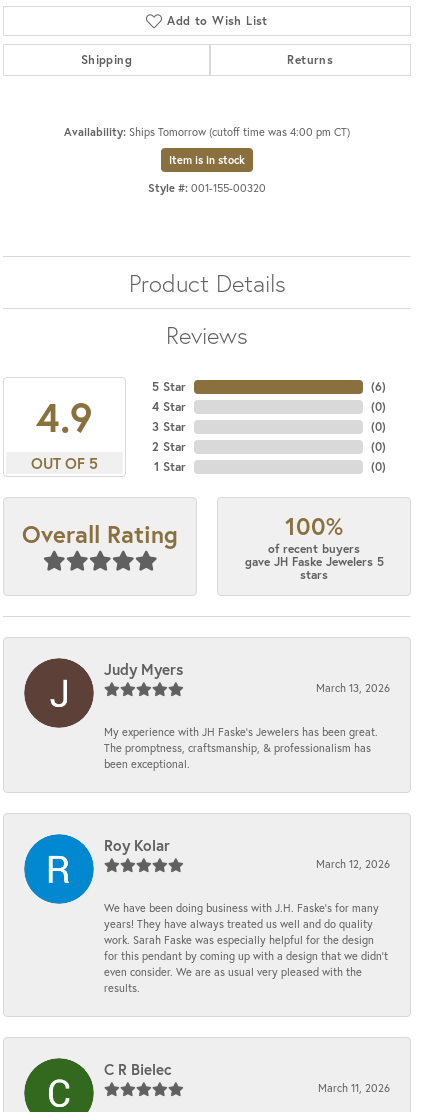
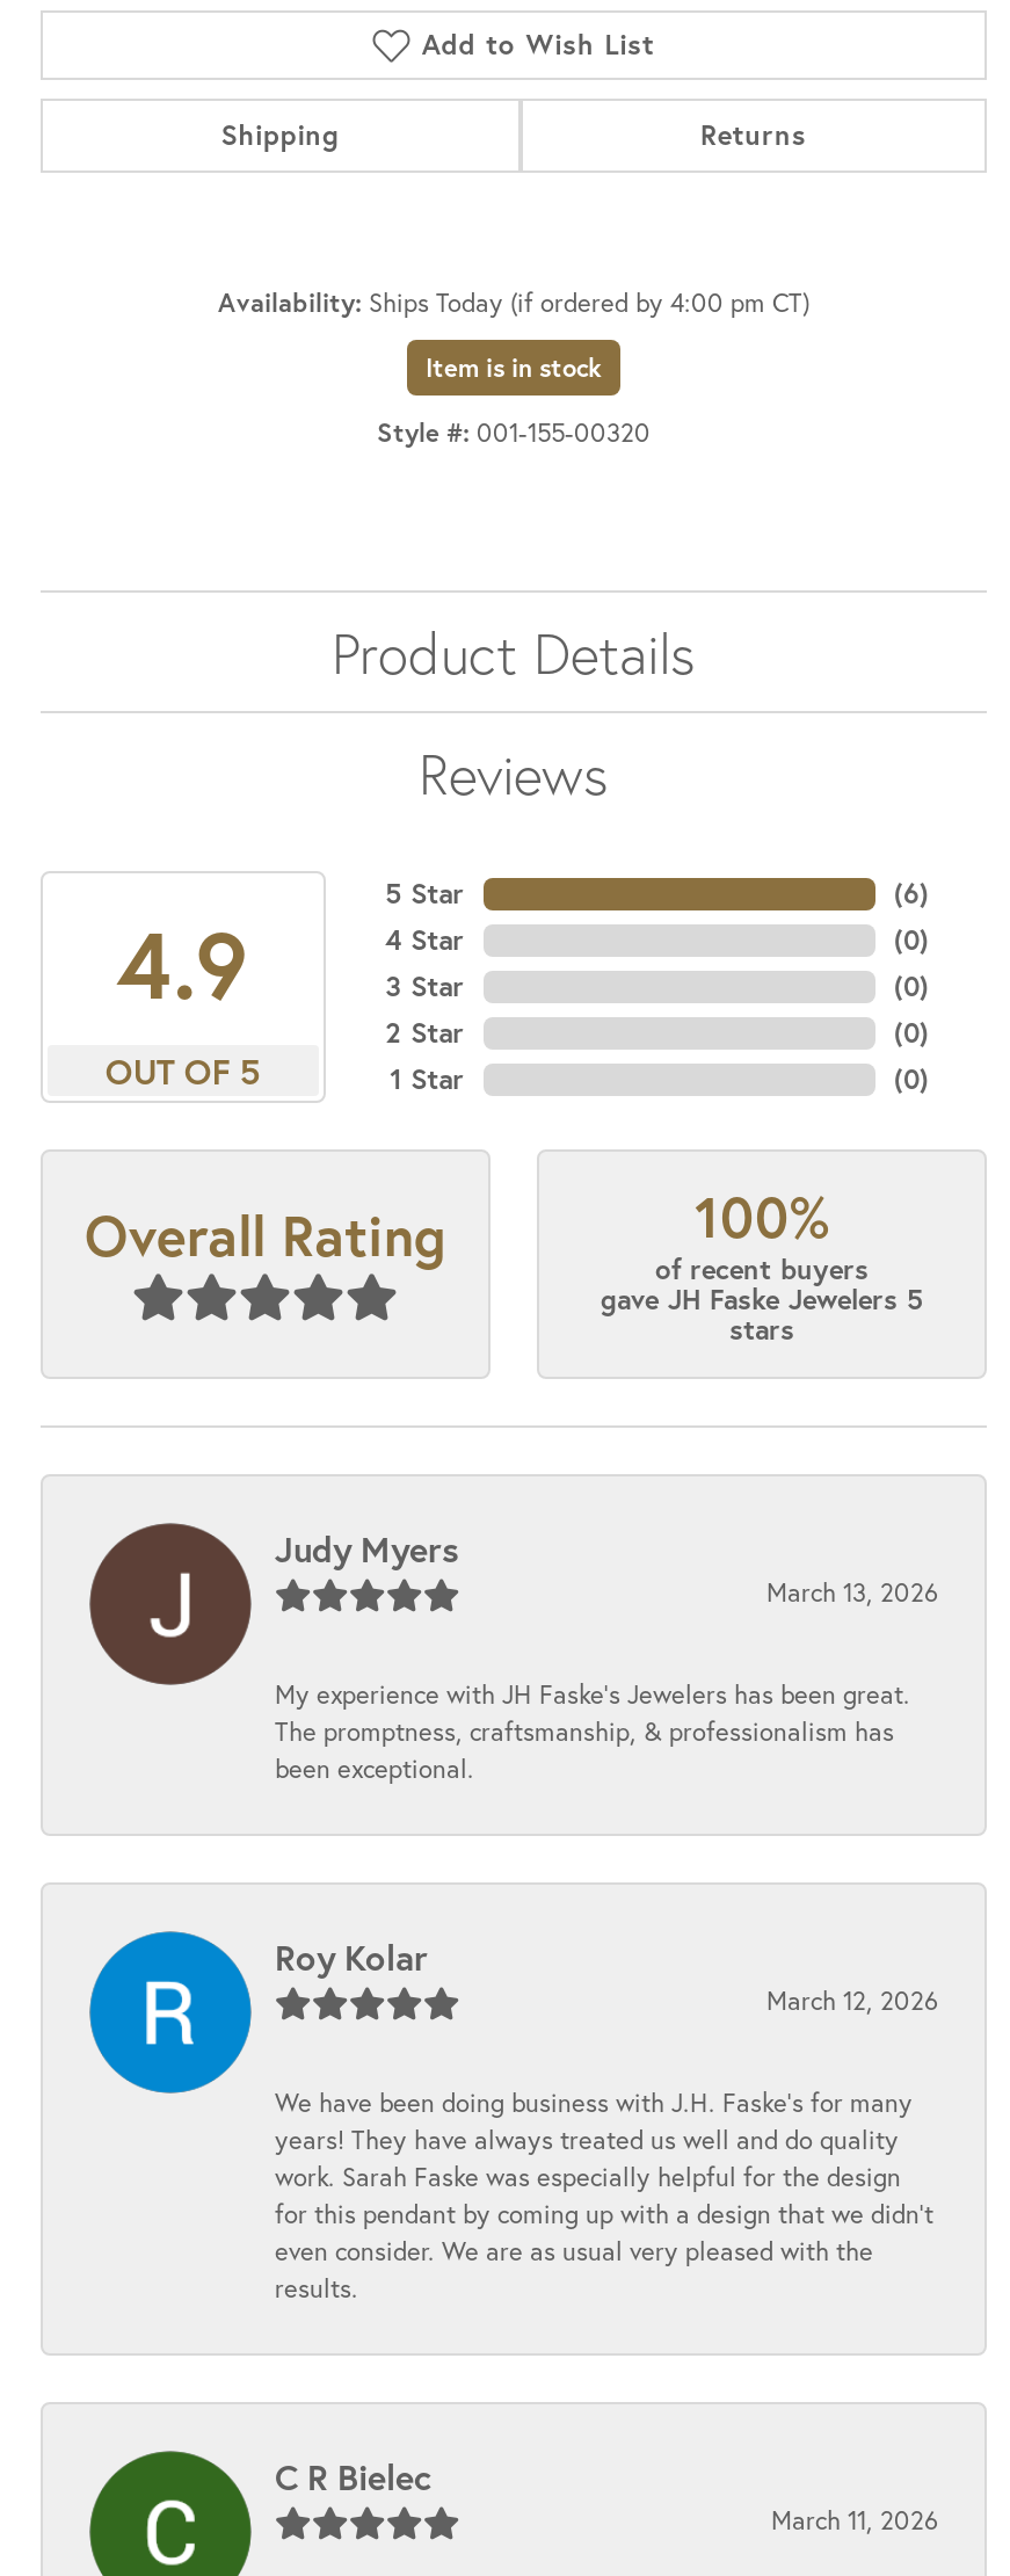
[64,124,350,139] Availability: Ships Tomorrow (cutoff time was 4:00 pm CT) -> [218,284,809,319] Availability: Ships Today (if ordered by 4:00 pm CT)

